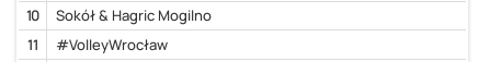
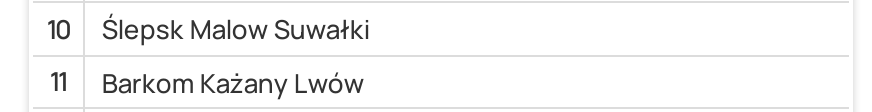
[56,6,212,25] Sokół & Hagric Mogilno -> [102,11,370,47] Ślepsk Malow Suwałki
[56,35,168,54] #VolleyWrocław -> [102,64,364,100] Barkom Każany Lwów

